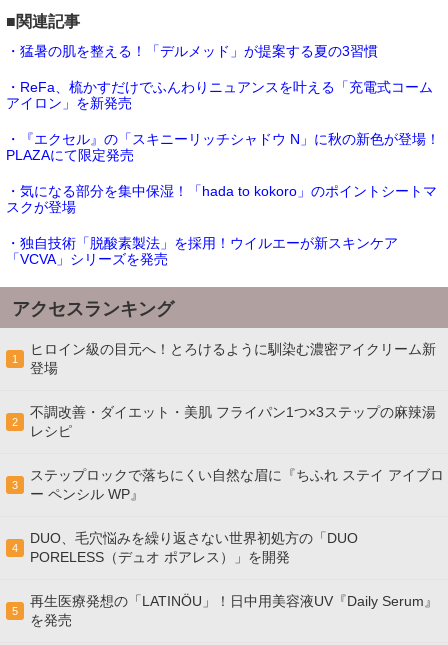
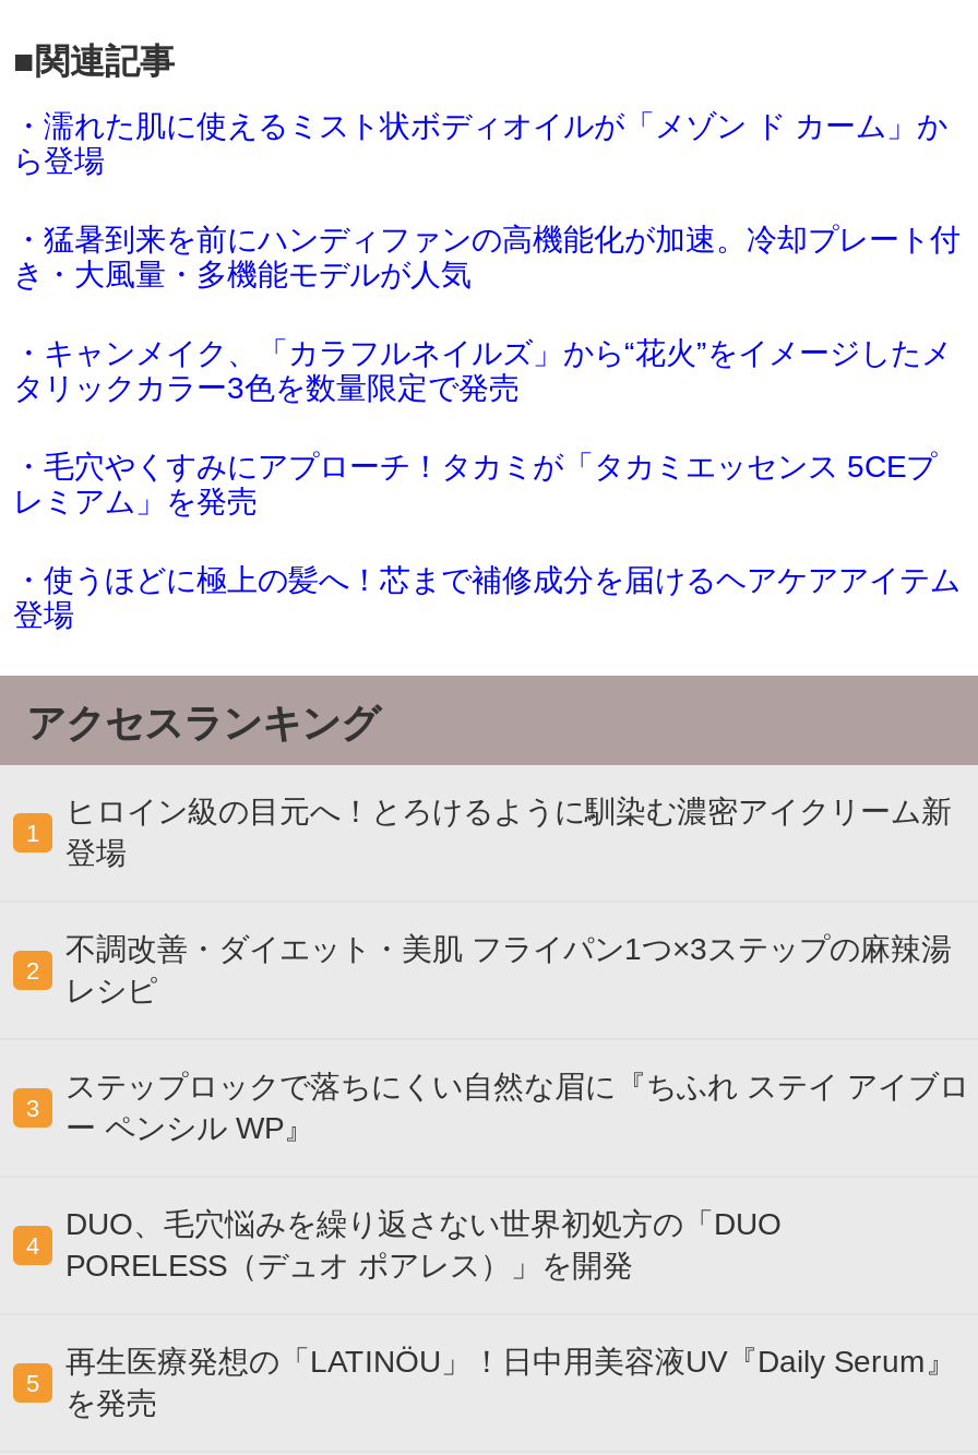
[6,43,378,59] ・猛暑の肌を整える！「デルメッド」が提案する夏の3習慣 -> [13,108,947,177] ・濡れた肌に使えるミスト状ボディオイルが「メゾン ド カーム」か | ら登場
[6,79,433,111] ・ReFa、梳かすだけでふんわりニュアンスを叶える「充電式コーム | アイロン」を新発売 -> [13,221,961,291] ・猛暑到来を前にハンディファンの高機能化が加速。冷却プレート付 | き・大風量・多機能モデルが人気
[6,131,440,163] ・『エクセル』の「スキニーリッチシャドウ N」に秋の新色が登場！ | PLAZAにて限定発売 -> [13,335,952,405] ・キャンメイク、「カラフルネイルズ」から“花火”をイメージしたメ | タリックカラー3色を数量限定で発売
[6,183,437,215] ・気になる部分を集中保湿！「hada to kokoro」のポイントシートマ | スクが登場 -> [13,448,937,518] ・毛穴やくすみにアプローチ！タカミが「タカミエッセンス 5CEプ | レミアム」を発売
[6,235,398,267] ・独自技術「脱酸素製法」を採用！ウイルエーが新スキンケア | 「VCVA」シリーズを発売 -> [13,562,961,632] ・使うほどに極上の髪へ！芯まで補修成分を届けるヘアケアアイテム | 登場

